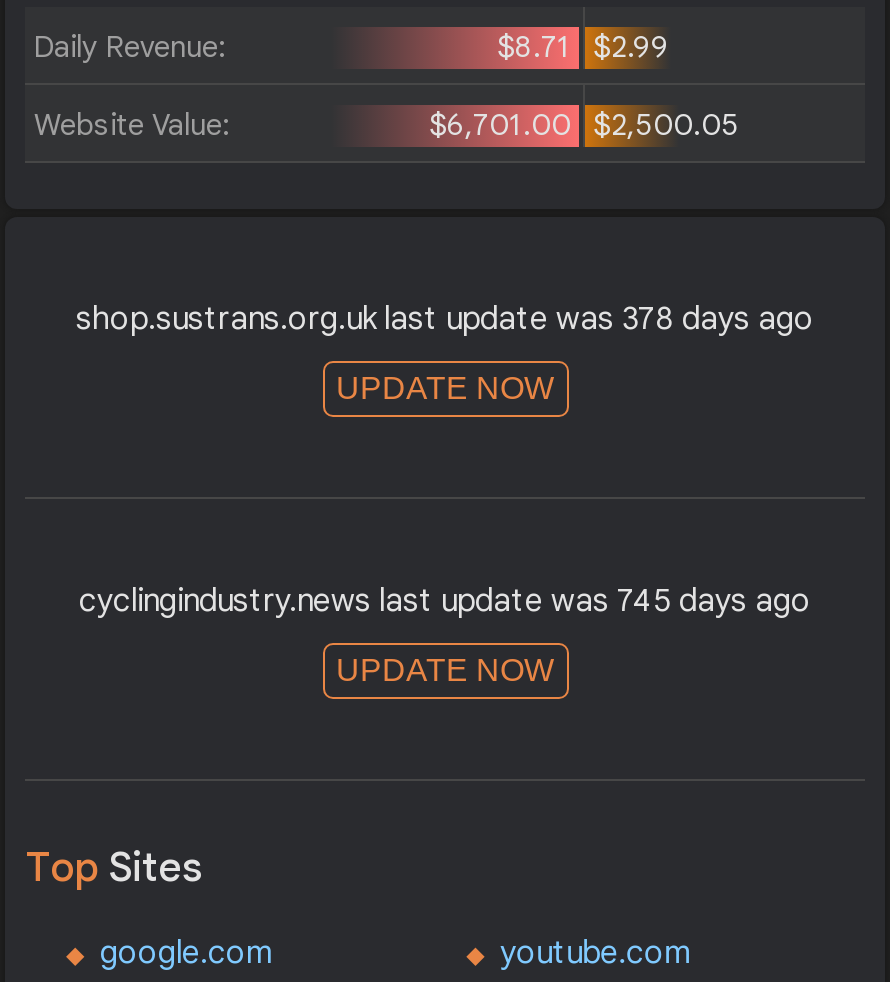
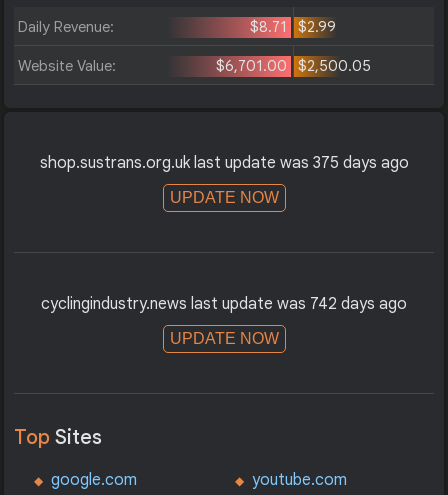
[76,299,814,339] shop.sustrans.org.uk last update was 378 days ago -> [39,153,408,173] shop.sustrans.org.uk last update was 375 days ago
[79,581,811,621] cyclingindustry.news last update was 745 days ago -> [41,294,407,314] cyclingindustry.news last update was 742 days ago

